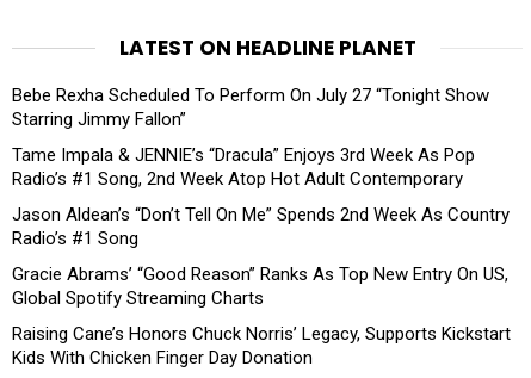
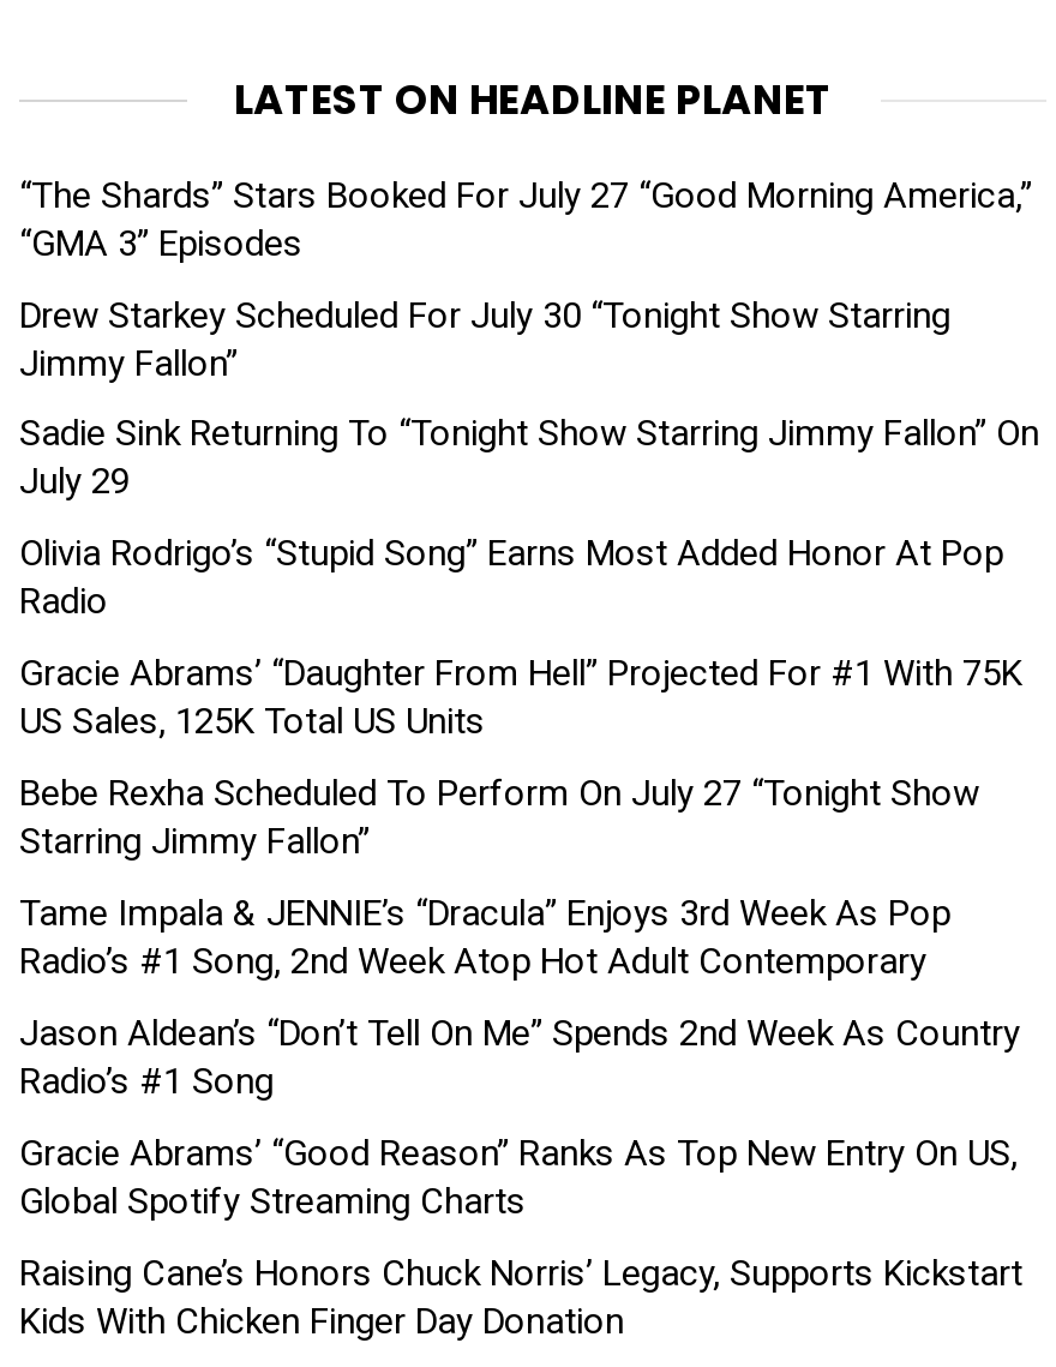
none -> [19,173,1039,744] “The Shards” Stars Booked For July 27 “Good Morning America,” | “GMA 3” Episodes | Drew Starkey Scheduled For July 30 “Tonight Show Starring | Jimmy Fallon” | Sadie Sink Returning To “Tonight Show Starring Jimmy Fallon” On | July 29 | Olivia Rodrigo’s “Stupid Song” Earns Most Added Honor At Pop | Radio | Gracie Abrams’ “Daughter From Hell” Projected For #1 With 75K | US Sales, 125K Total US Units

